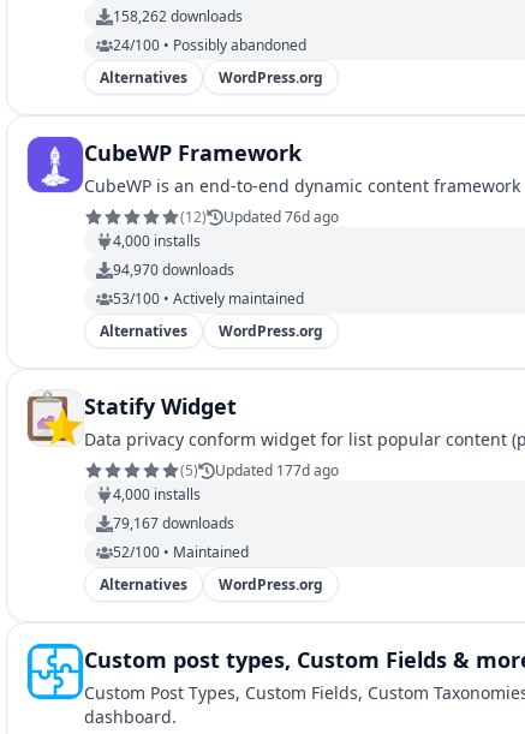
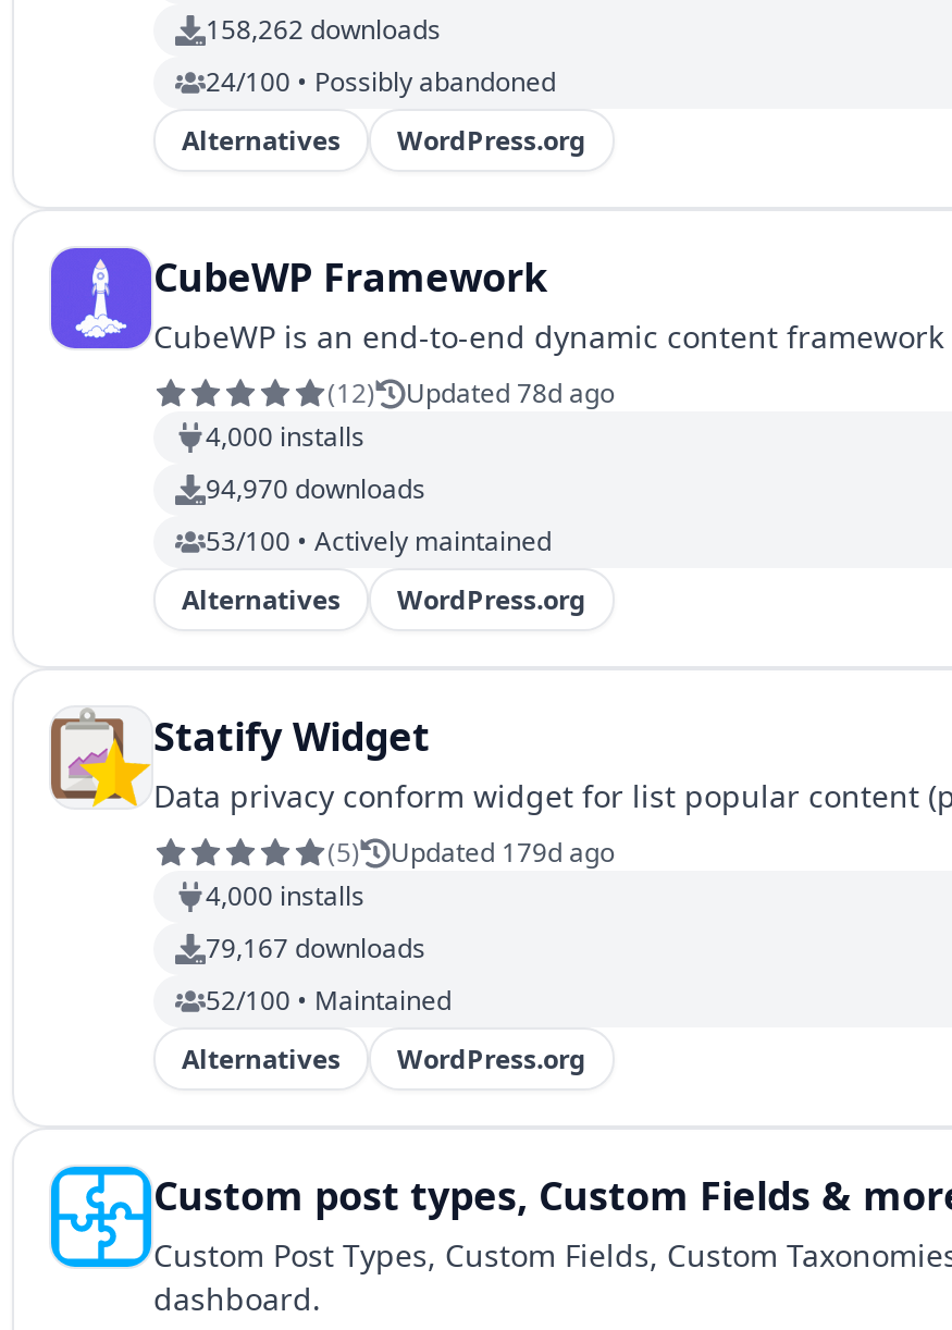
[180,207,339,227] (12) Updated 76d ago -> [327,374,615,411] (12) Updated 78d ago
[180,460,339,481] (5) Updated 177d ago -> [327,834,615,871] (5) Updated 179d ago

